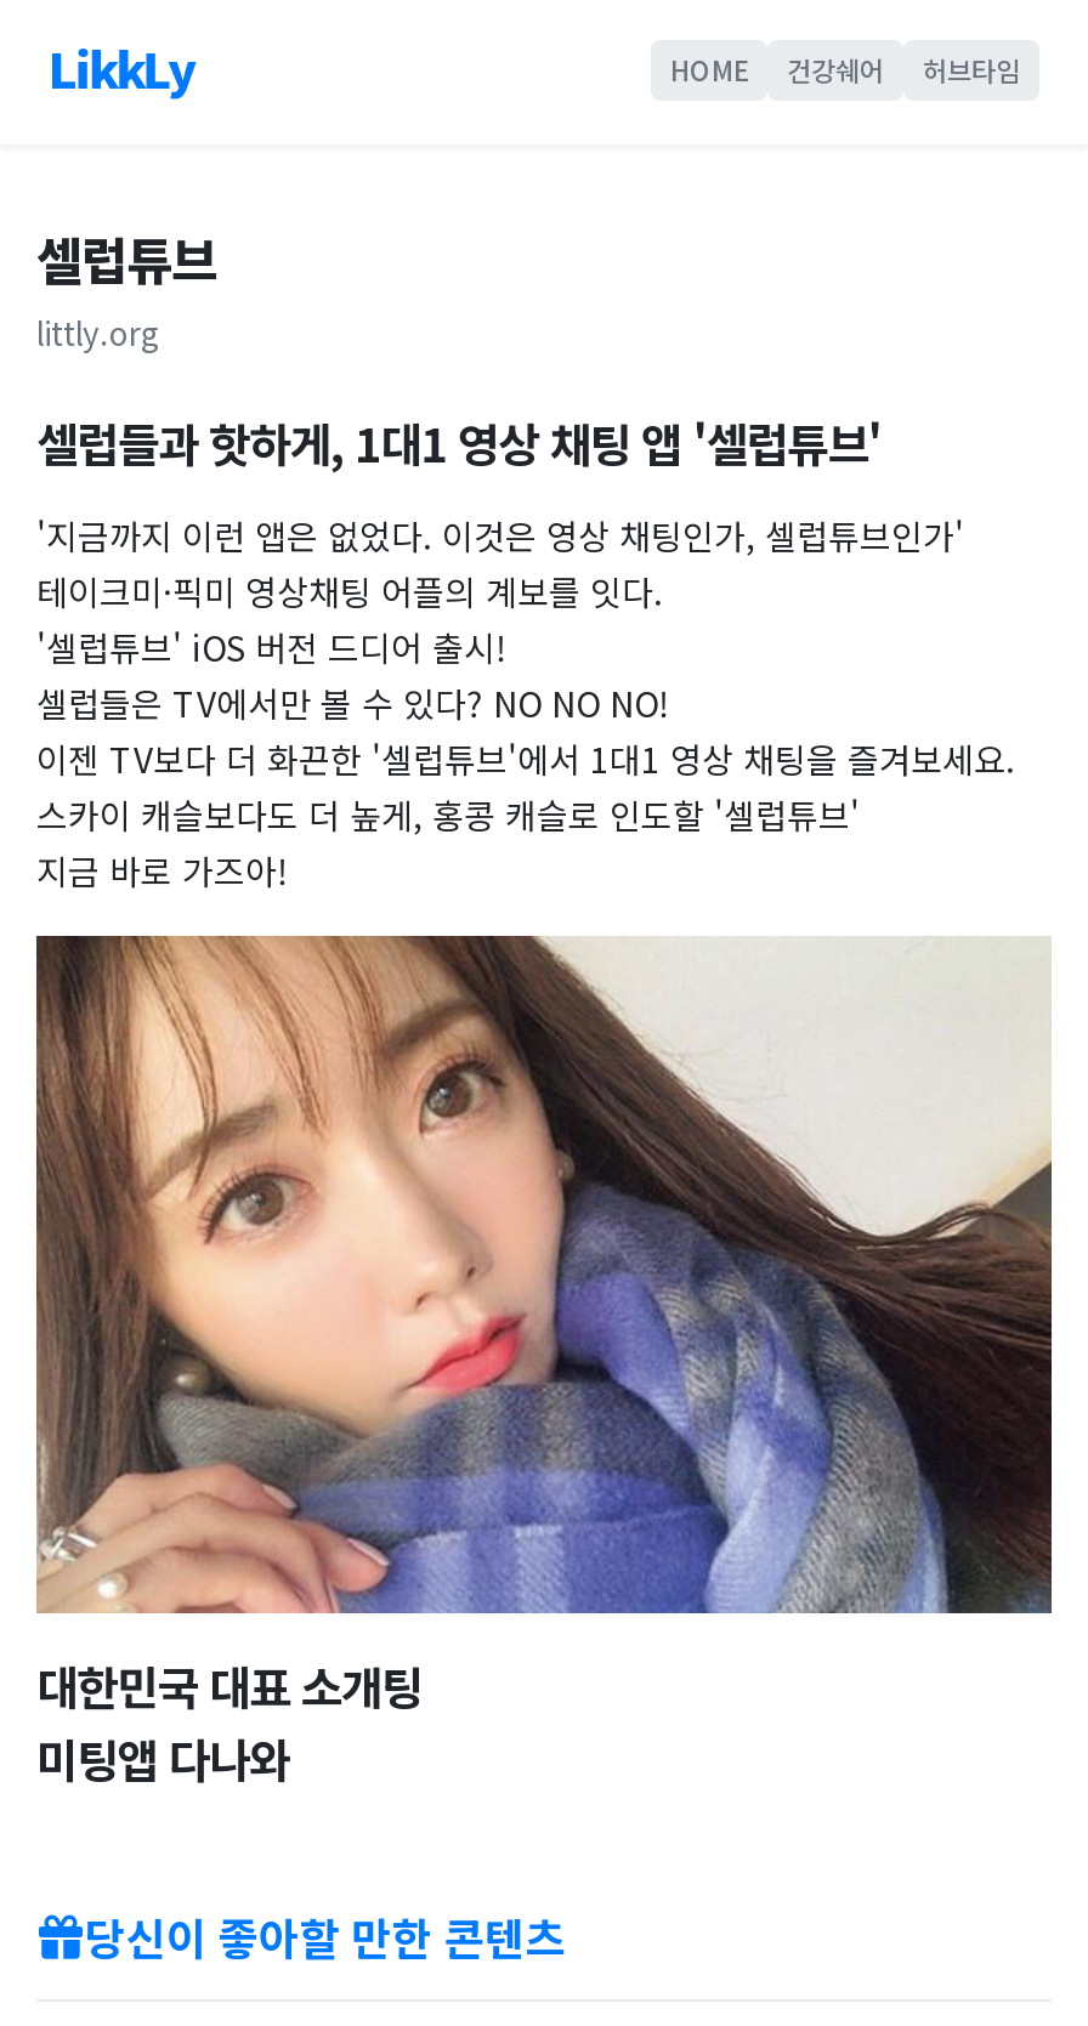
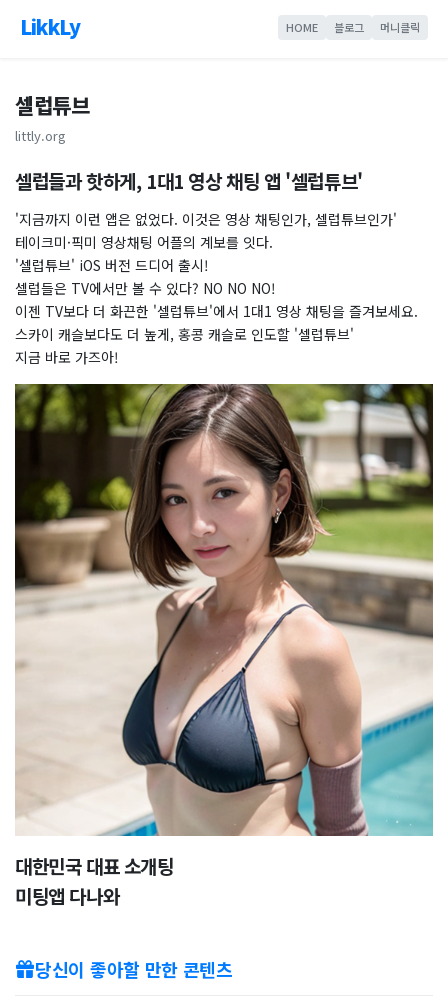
[787,49,1020,87] 건강쉐어 | 허브타임 -> [334,18,420,34] 블로그 | 머니클릭
[36,933,1054,1616] [image] -> [14,383,434,837] [image]

